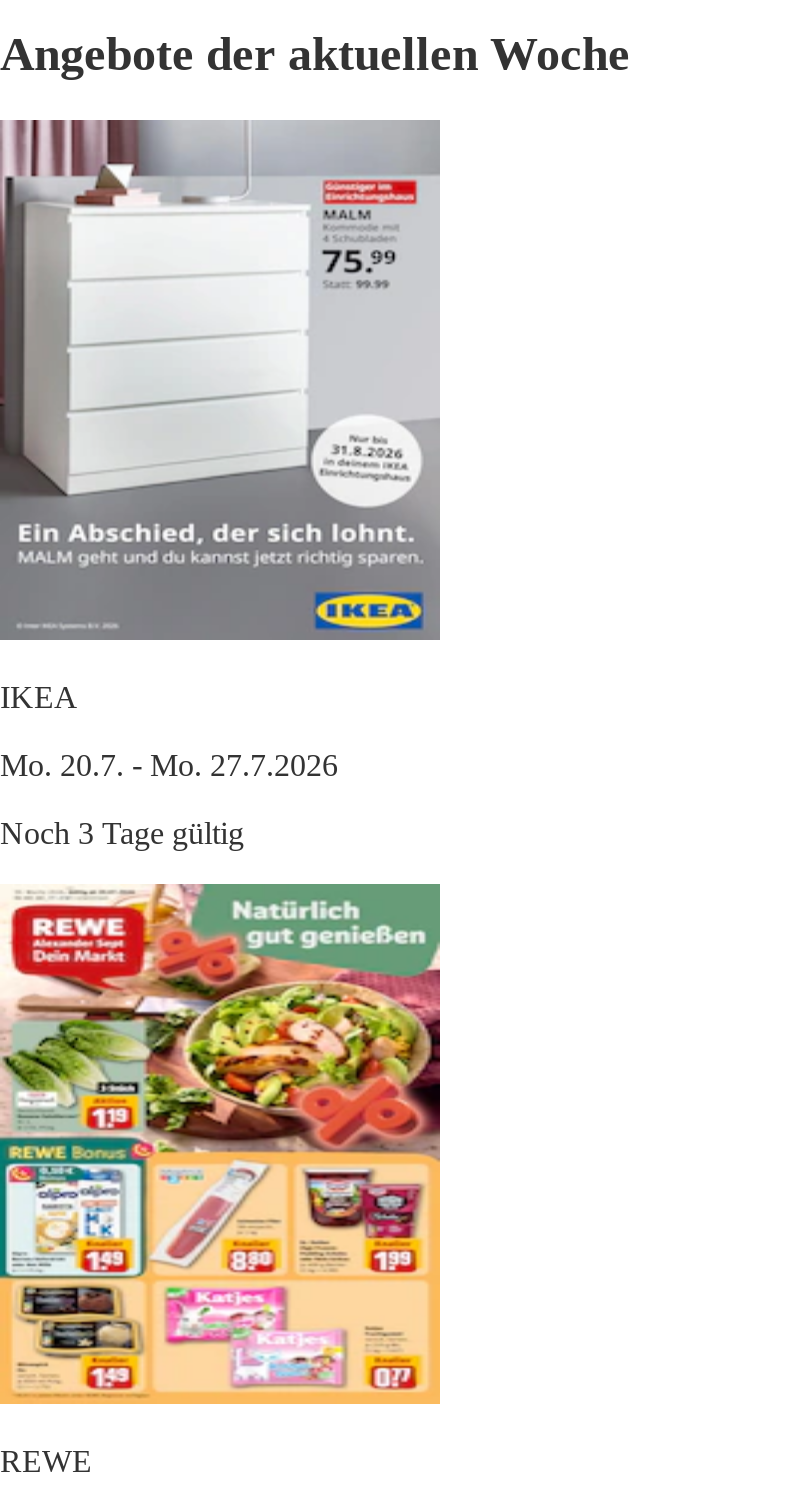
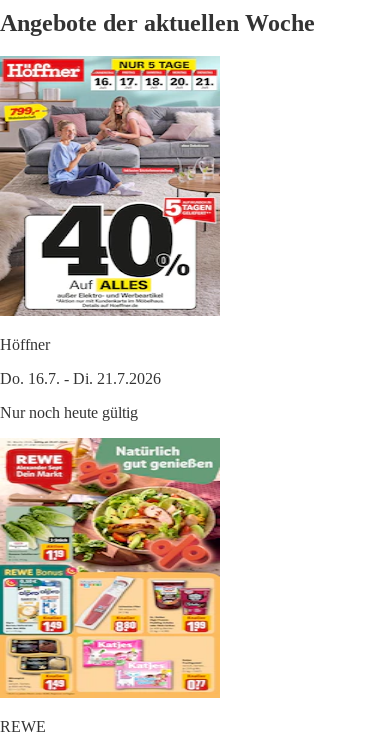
[0,118,440,715] [image] | IKEA -> [0,56,220,353] [image] | Höffner
[0,749,338,783] Mo. 20.7. - Mo. 27.7.2026 -> [0,370,161,387] Do. 16.7. - Di. 21.7.2026
[0,817,244,851] Noch 3 Tage gültig -> [0,404,138,421] Nur noch heute gültig

